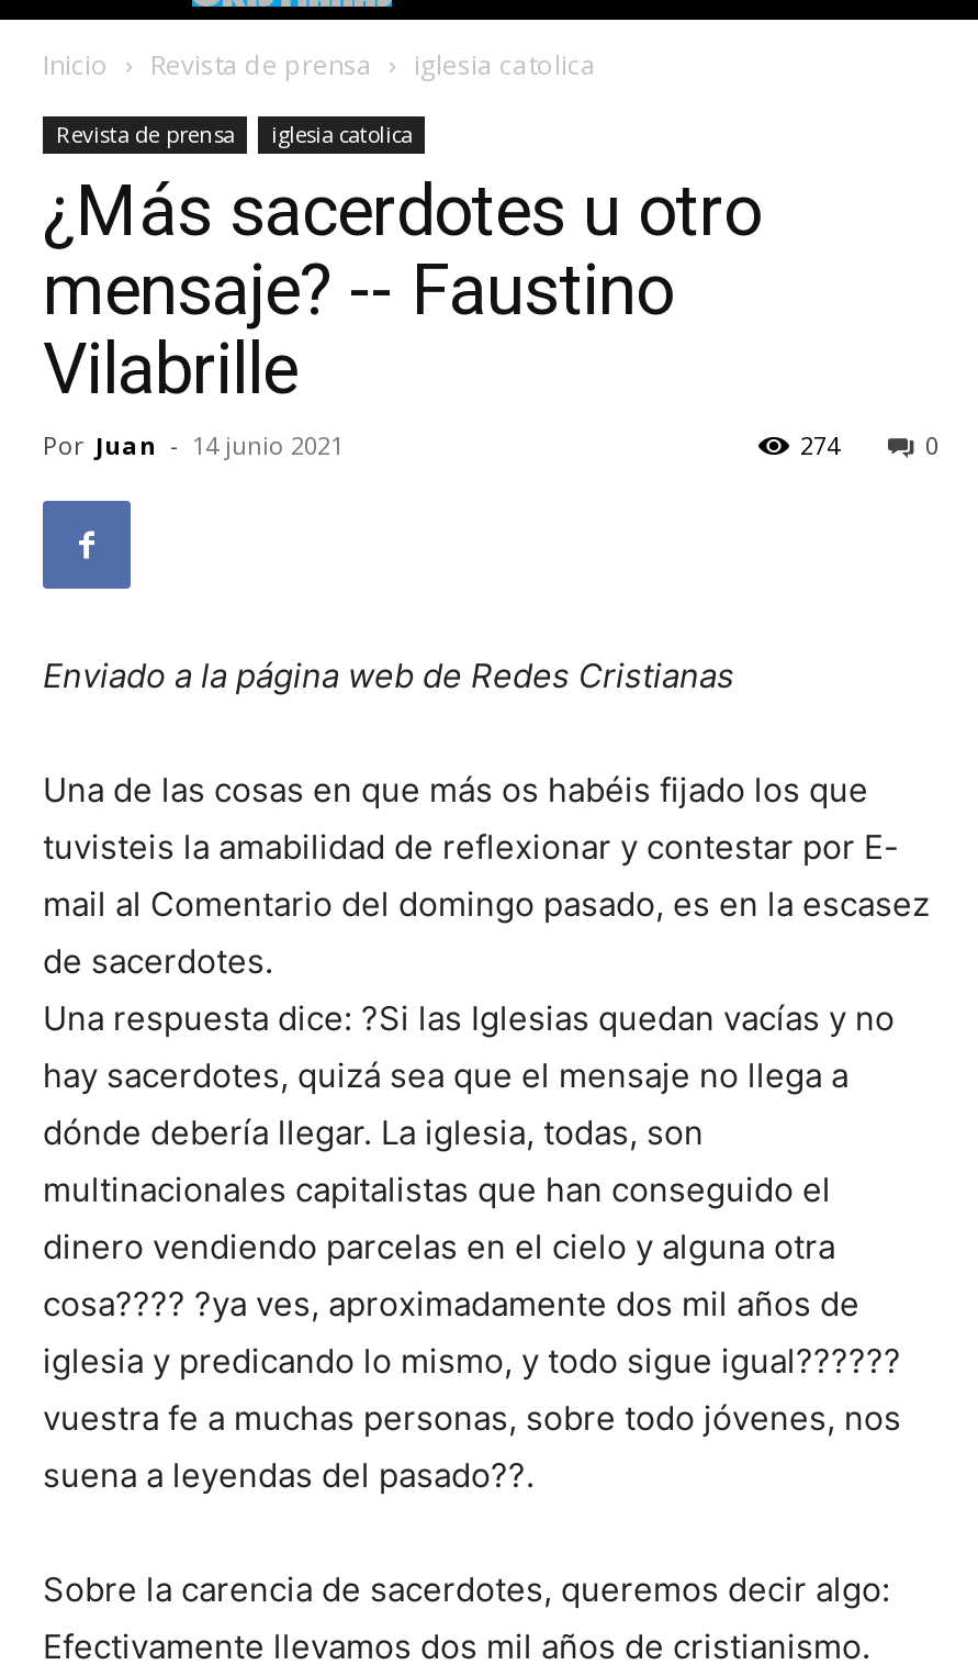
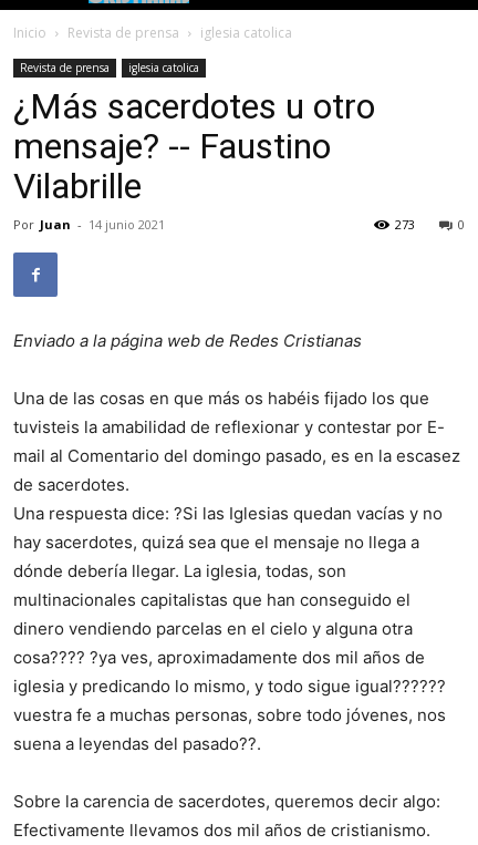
[800,429,840,462] 274 -> [395,217,415,233] 273

